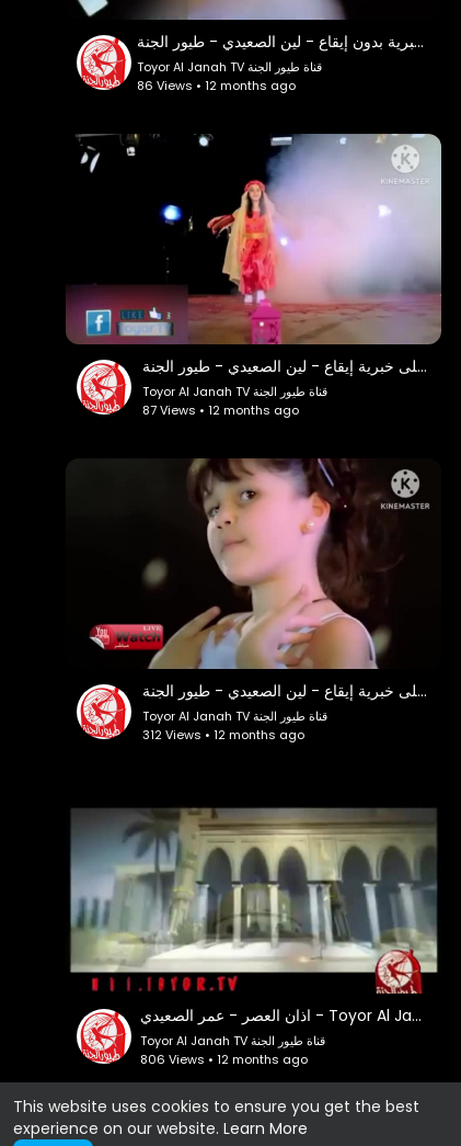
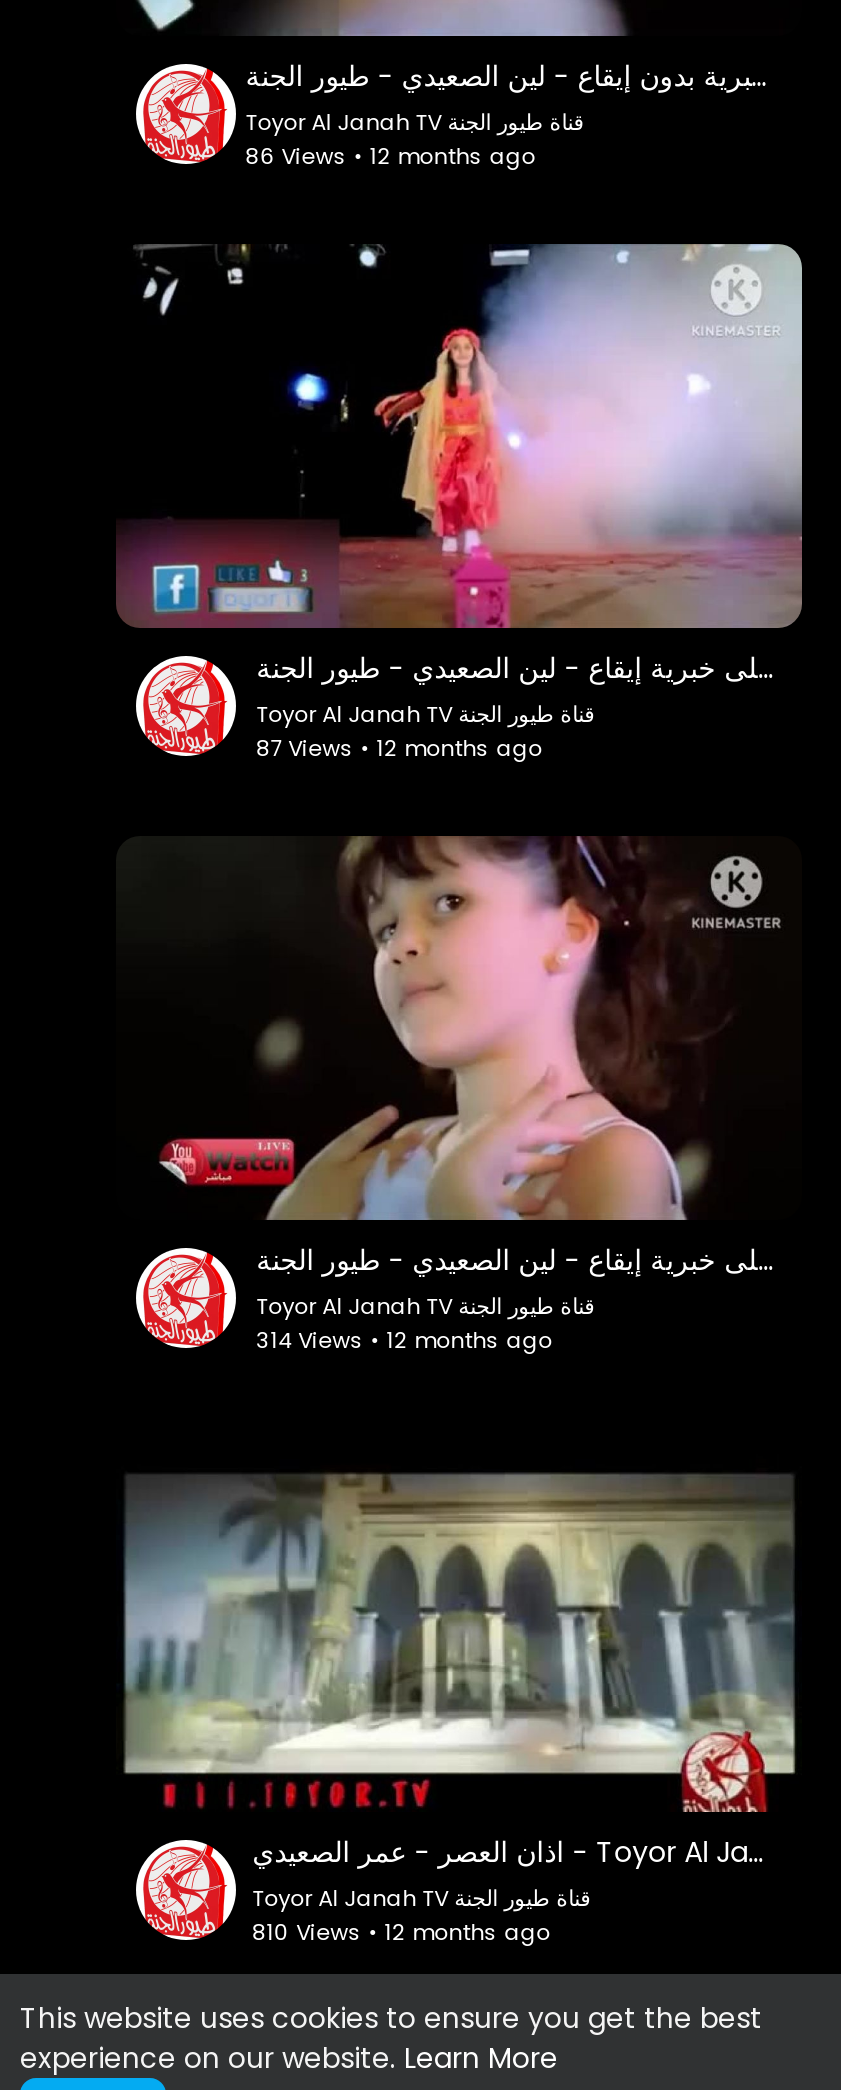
[142,726,305,743] 312 Views • 12 months ago -> [256,1324,552,1356] 314 Views • 12 months ago
[140,1050,308,1068] 806 Views • 12 months ago -> [252,1916,550,1948] 810 Views • 12 months ago

